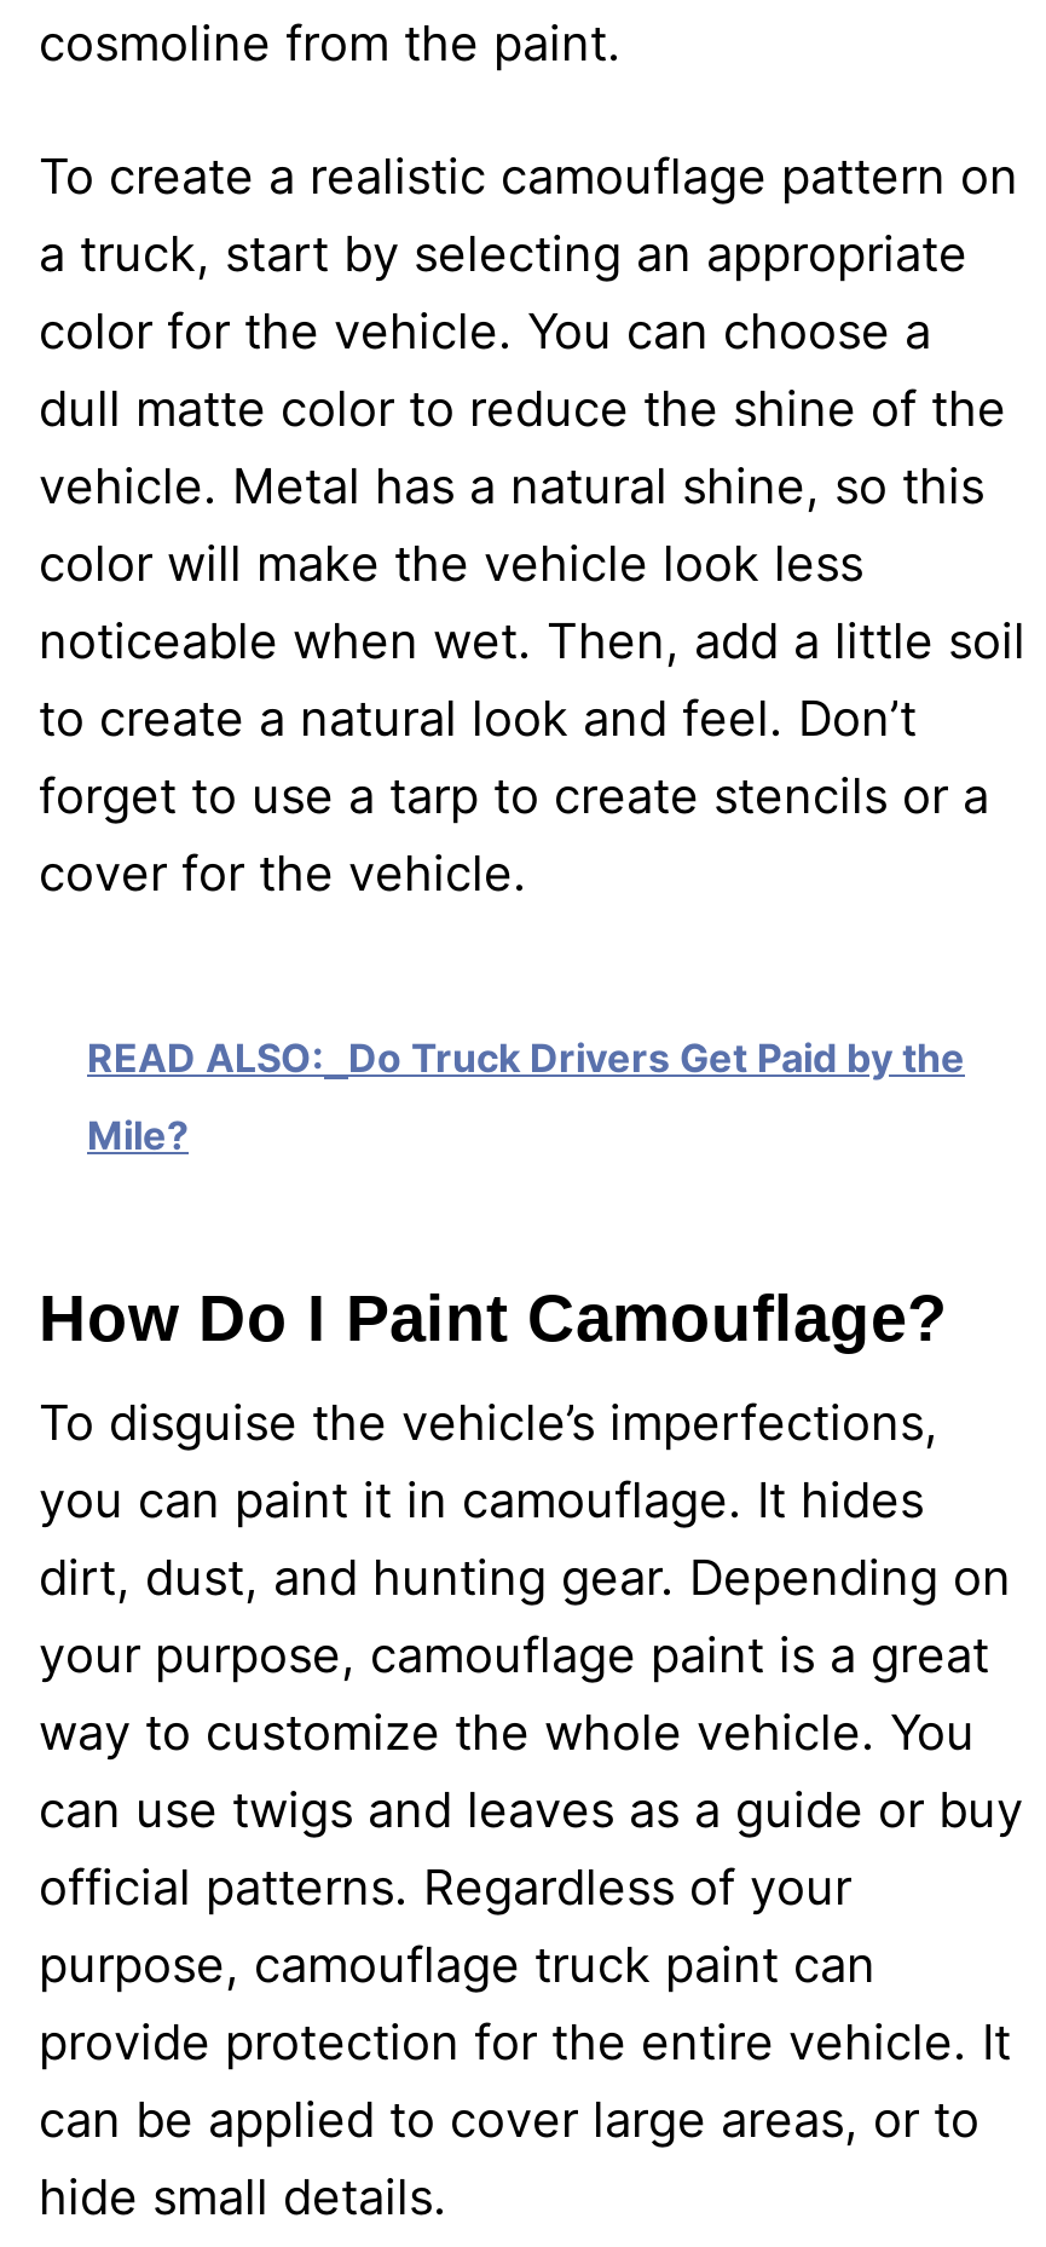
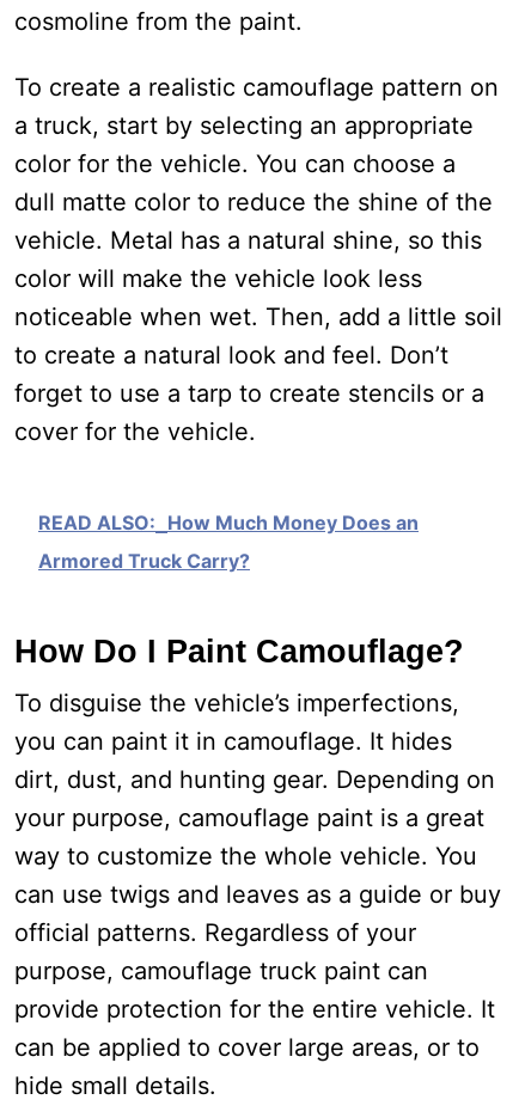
[87,1034,965,1083] READ ALSO: Do Truck Drivers Get Paid by the -> [38,511,419,535] READ ALSO: How Much Money Does an
[87,1112,189,1160] Mile? -> [38,549,250,573] Armored Truck Carry?

